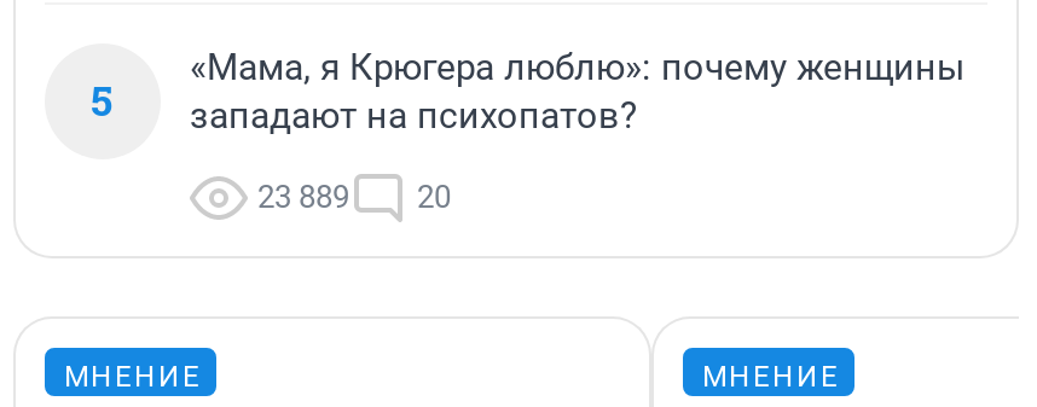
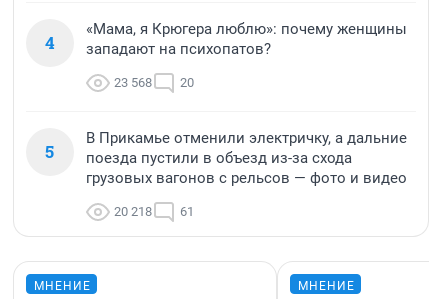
[91,74,637,139] 5 западают на психопатов? -> [44,31,271,58] 4 западают на психопатов?
[257,180,451,216] 23 889 20 -> [114,75,194,90] 23 568 20
none -> [45,140,55,163] 5
none -> [86,129,407,219] В Прикамье отменили электричку, а дальние | поезда пустили в объезд из-за схода | грузовых вагонов с рельсов — фото и видео | 20 218 | 61

